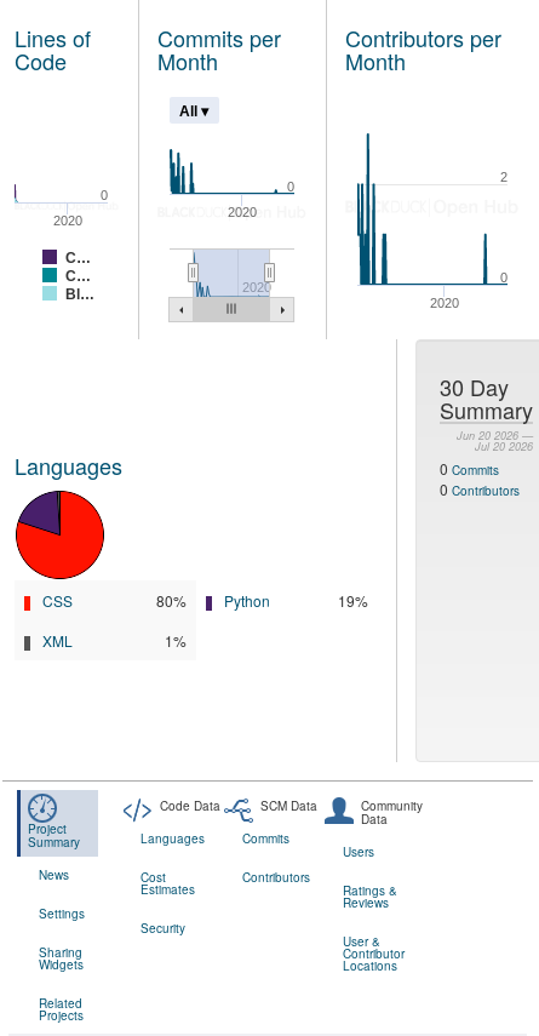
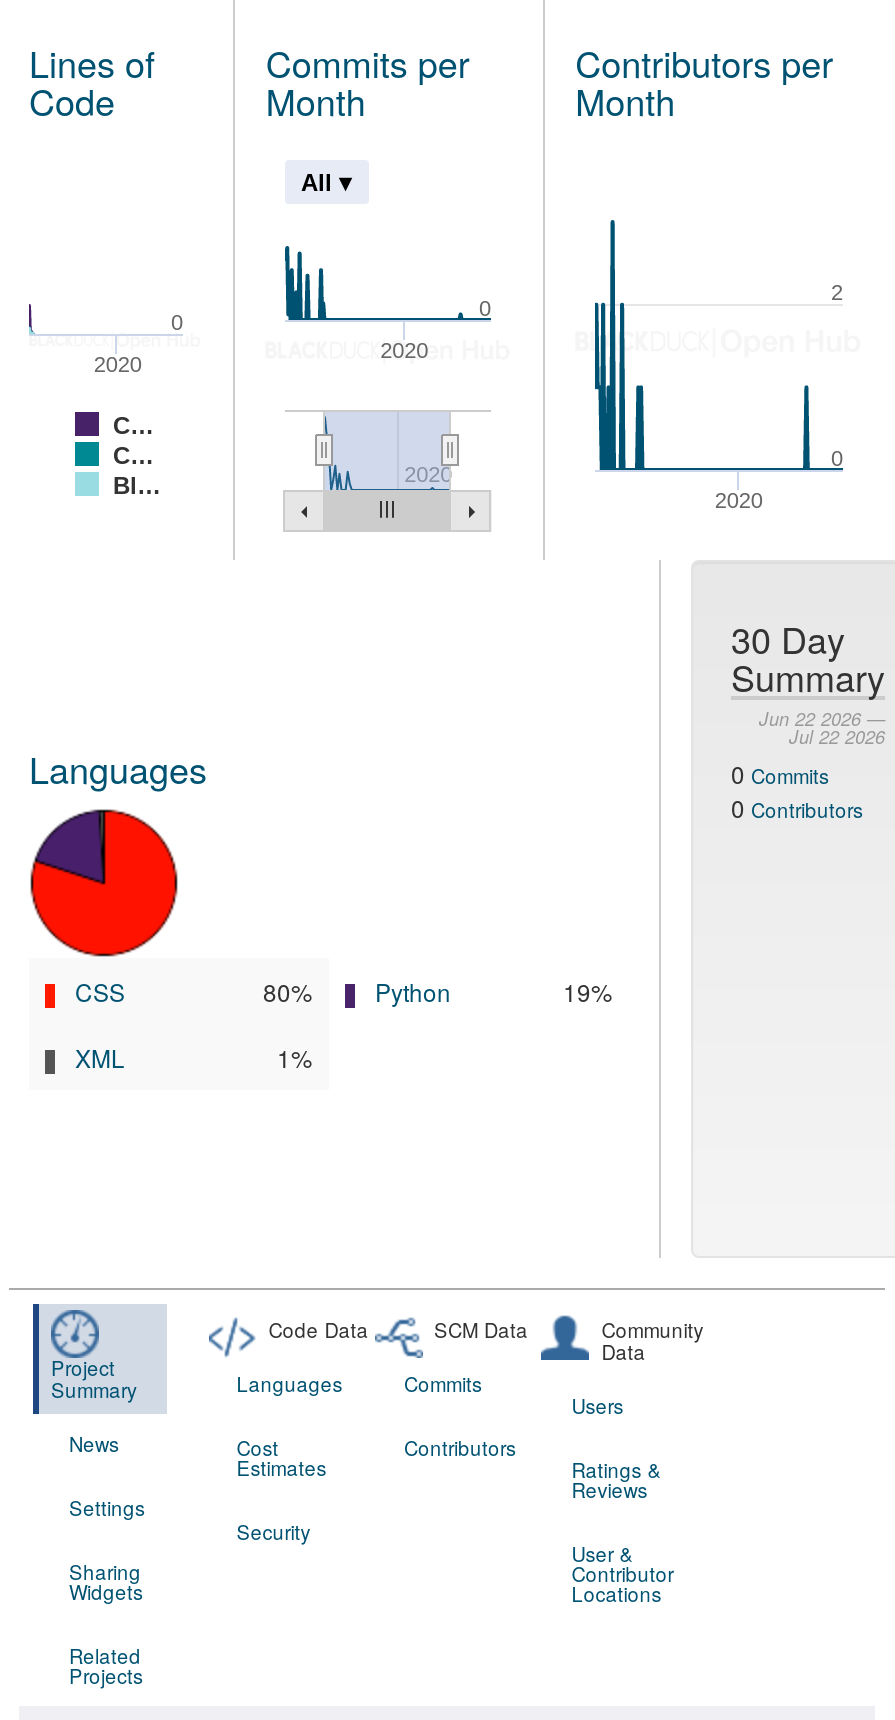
[457,428,533,443] Jun 20 2026 — -> [759,706,885,732] Jun 22 2026 —
[475,439,533,454] Jul 20 2026 -> [789,724,885,750] Jul 22 2026

